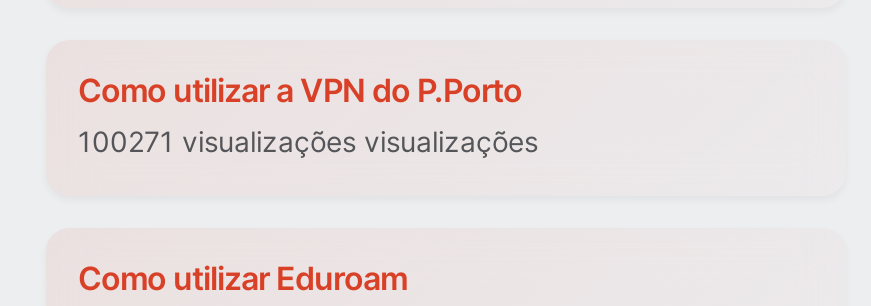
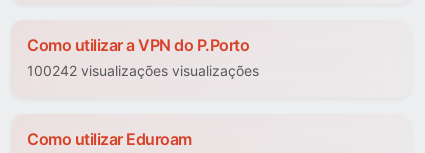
[78,125,538,159] 100271 visualizações visualizações -> [27,62,259,79] 100242 visualizações visualizações

